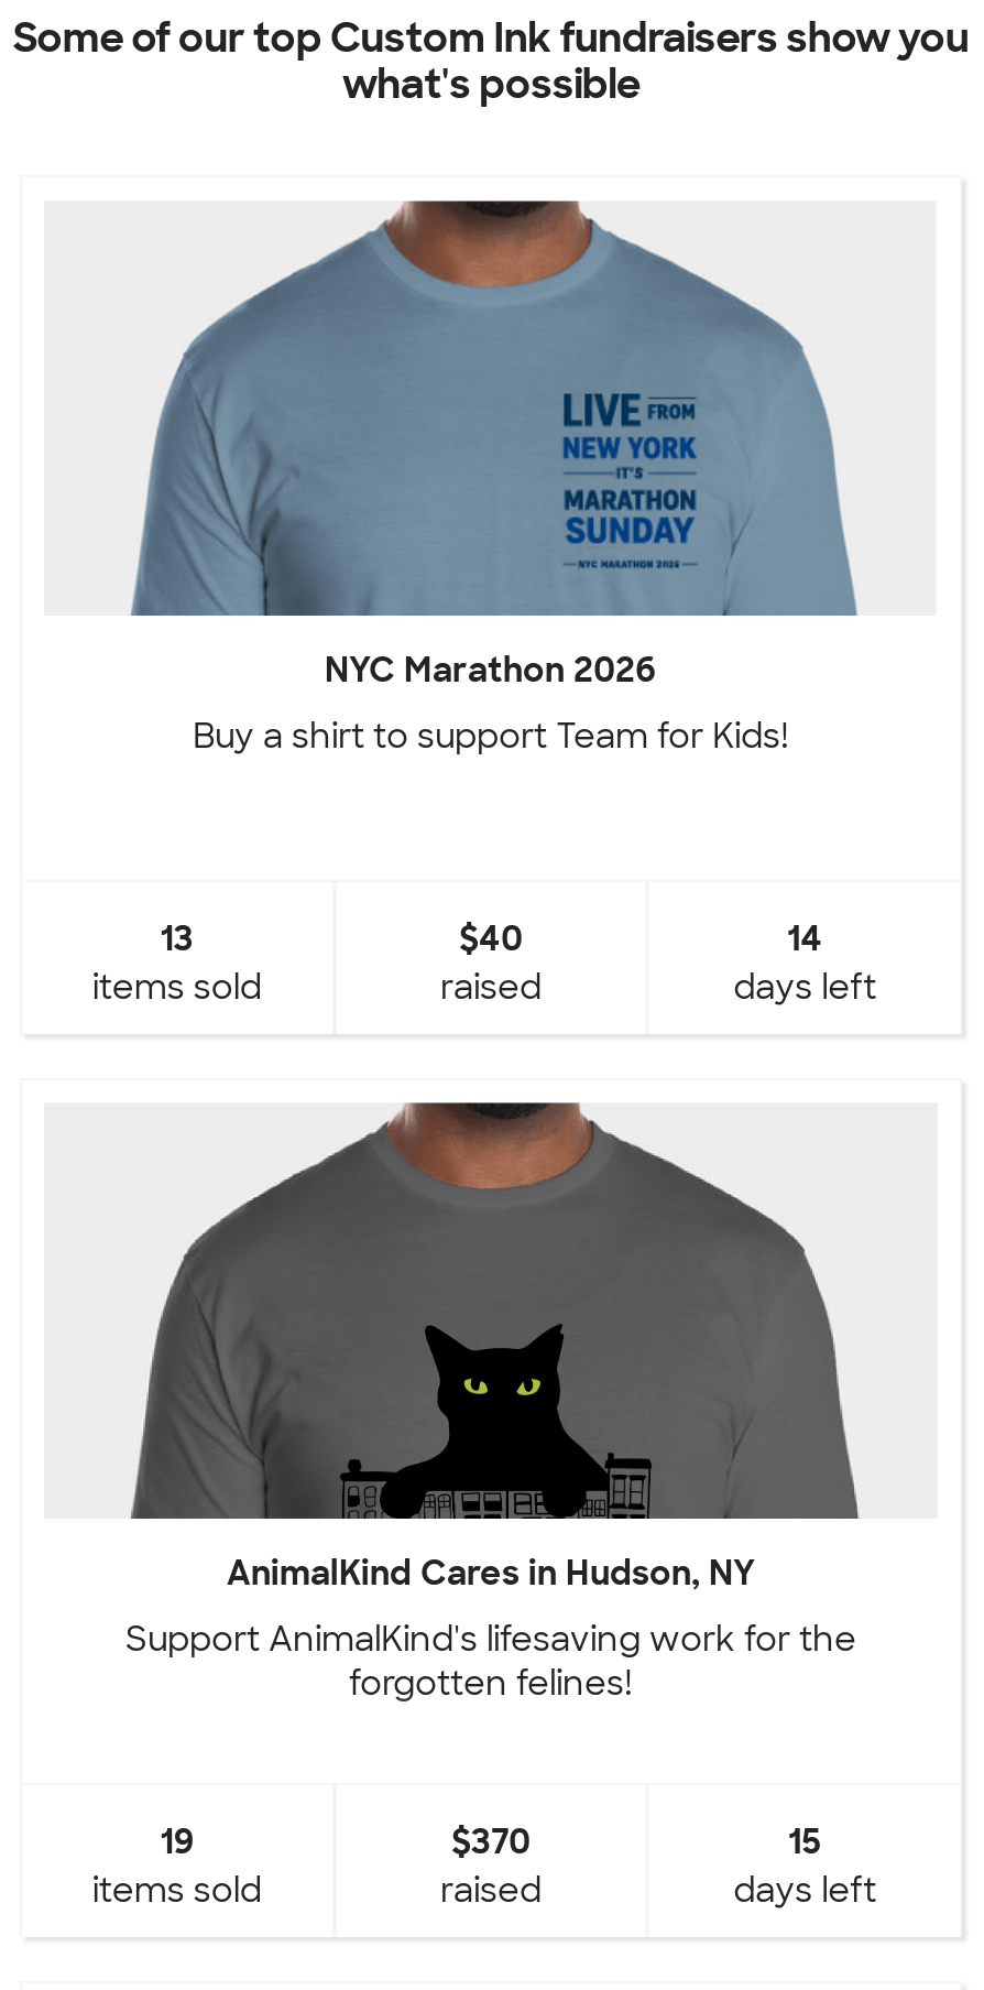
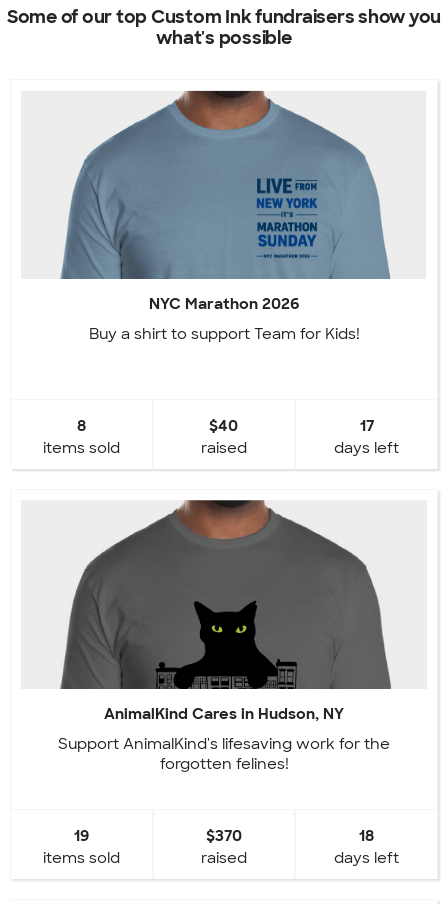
[160,916,193,960] 13 -> [77,416,86,436] 8
[787,916,822,960] 14 -> [360,416,374,436] 17
[788,1819,821,1863] 15 -> [359,826,374,846] 18

